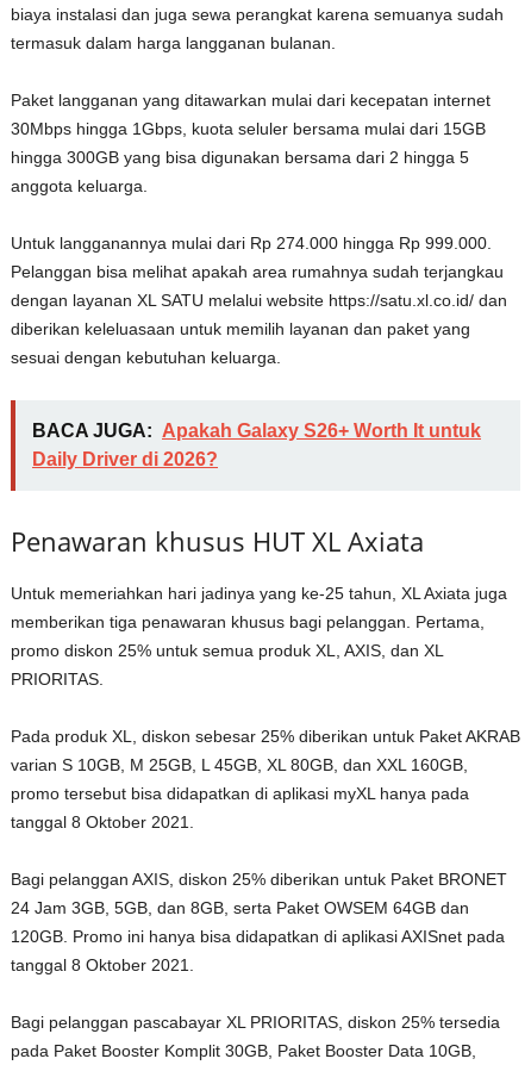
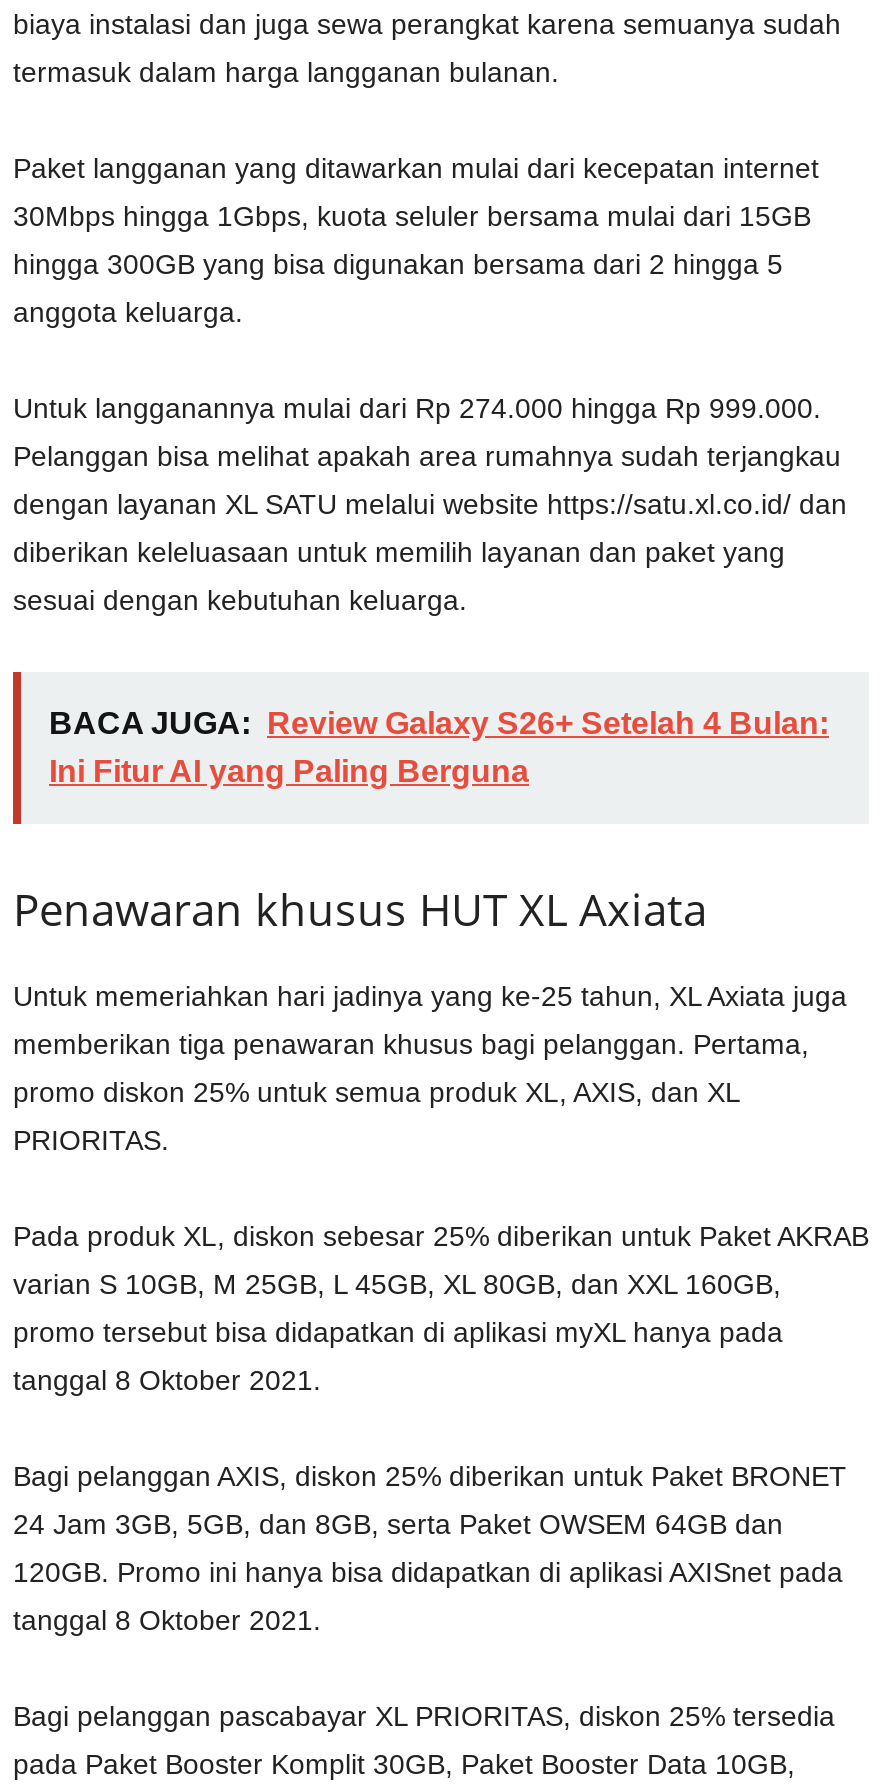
[32,420,481,469] BACA JUGA: Apakah Galaxy S26+ Worth It untuk | Daily Driver di 2026? -> [49,706,829,788] BACA JUGA: Review Galaxy S26+ Setelah 4 Bulan: | Ini Fitur AI yang Paling Berguna

